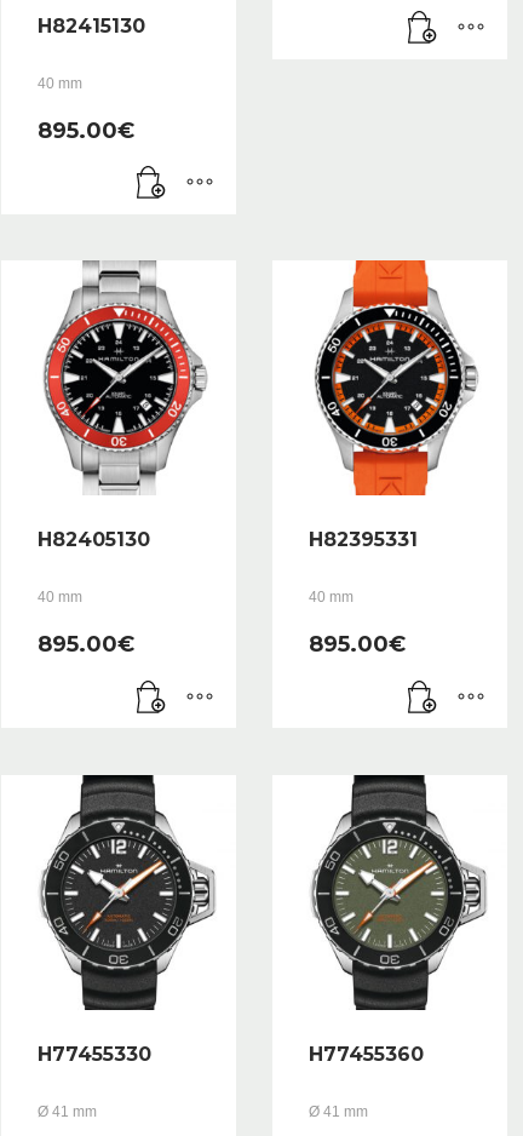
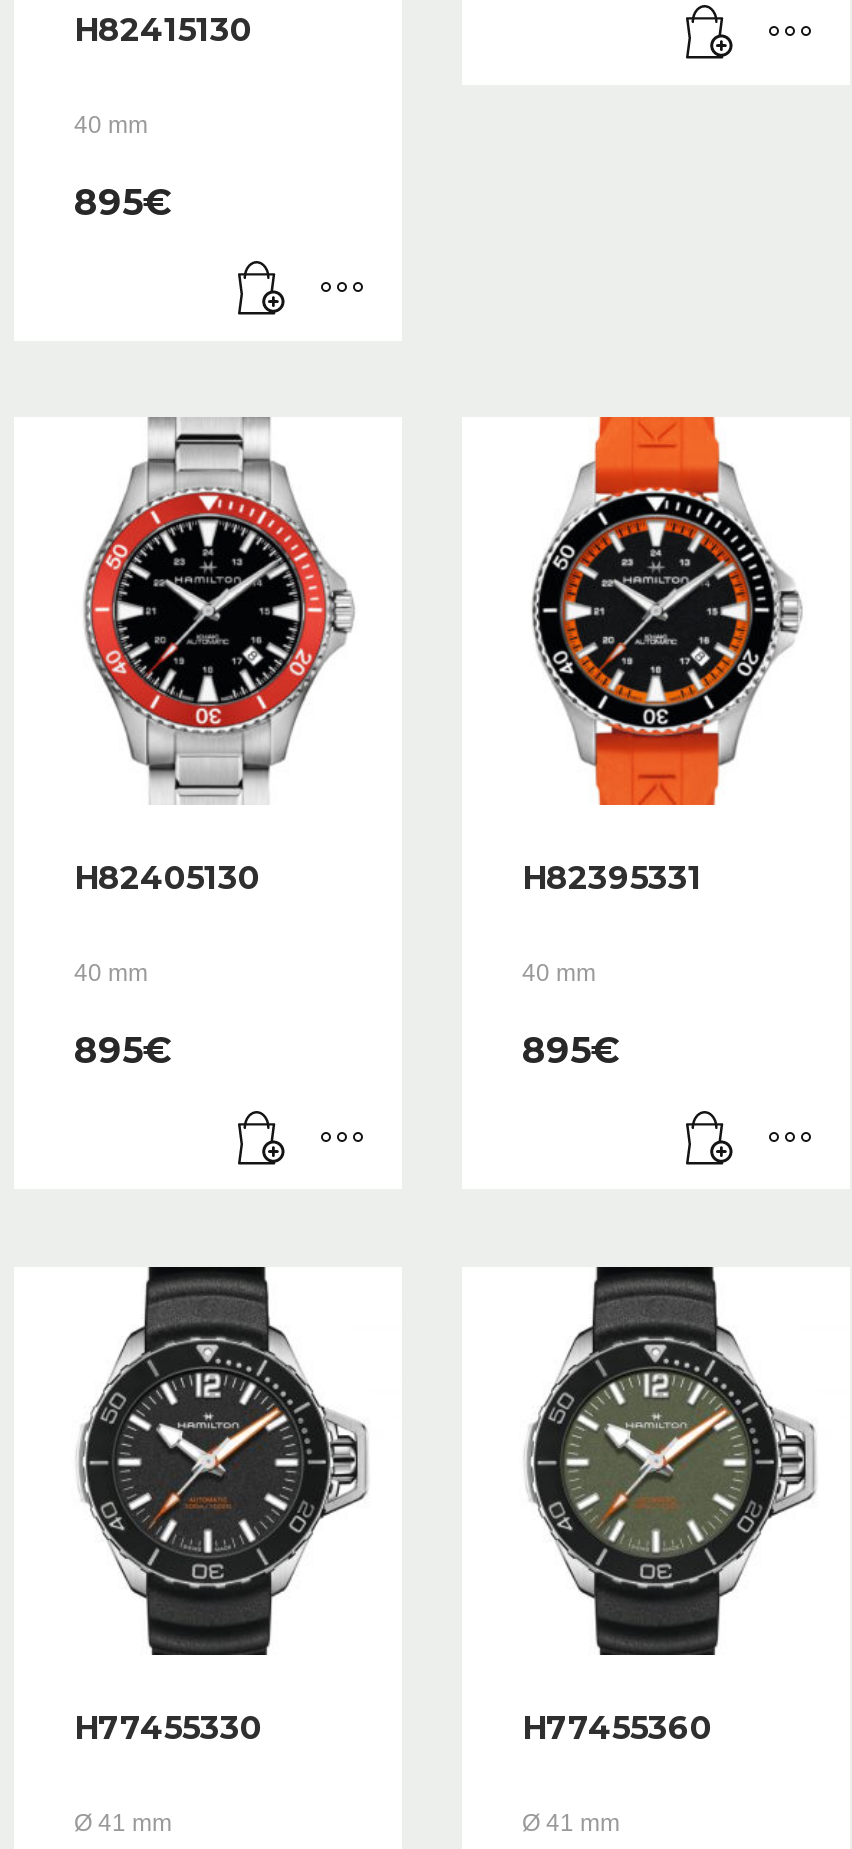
[38,117,134,144] 895.00€ -> [74,180,170,224] 895€
[38,632,134,658] 895.00€ -> [74,1030,170,1074] 895€
[309,632,406,658] 895.00€ -> [522,1030,618,1074] 895€

